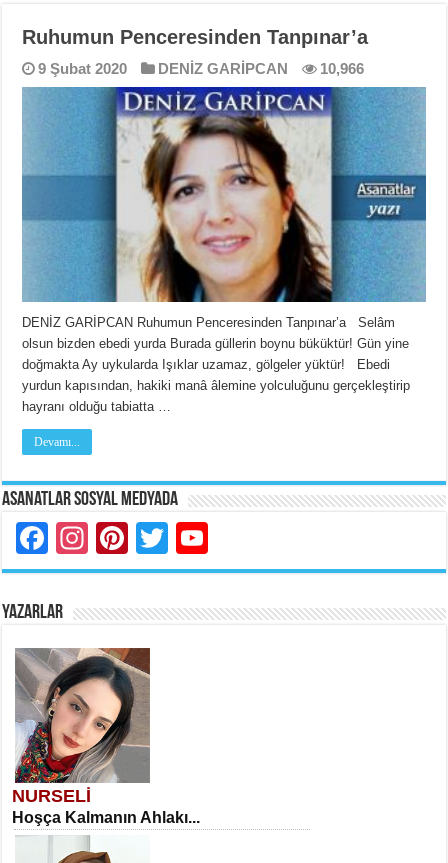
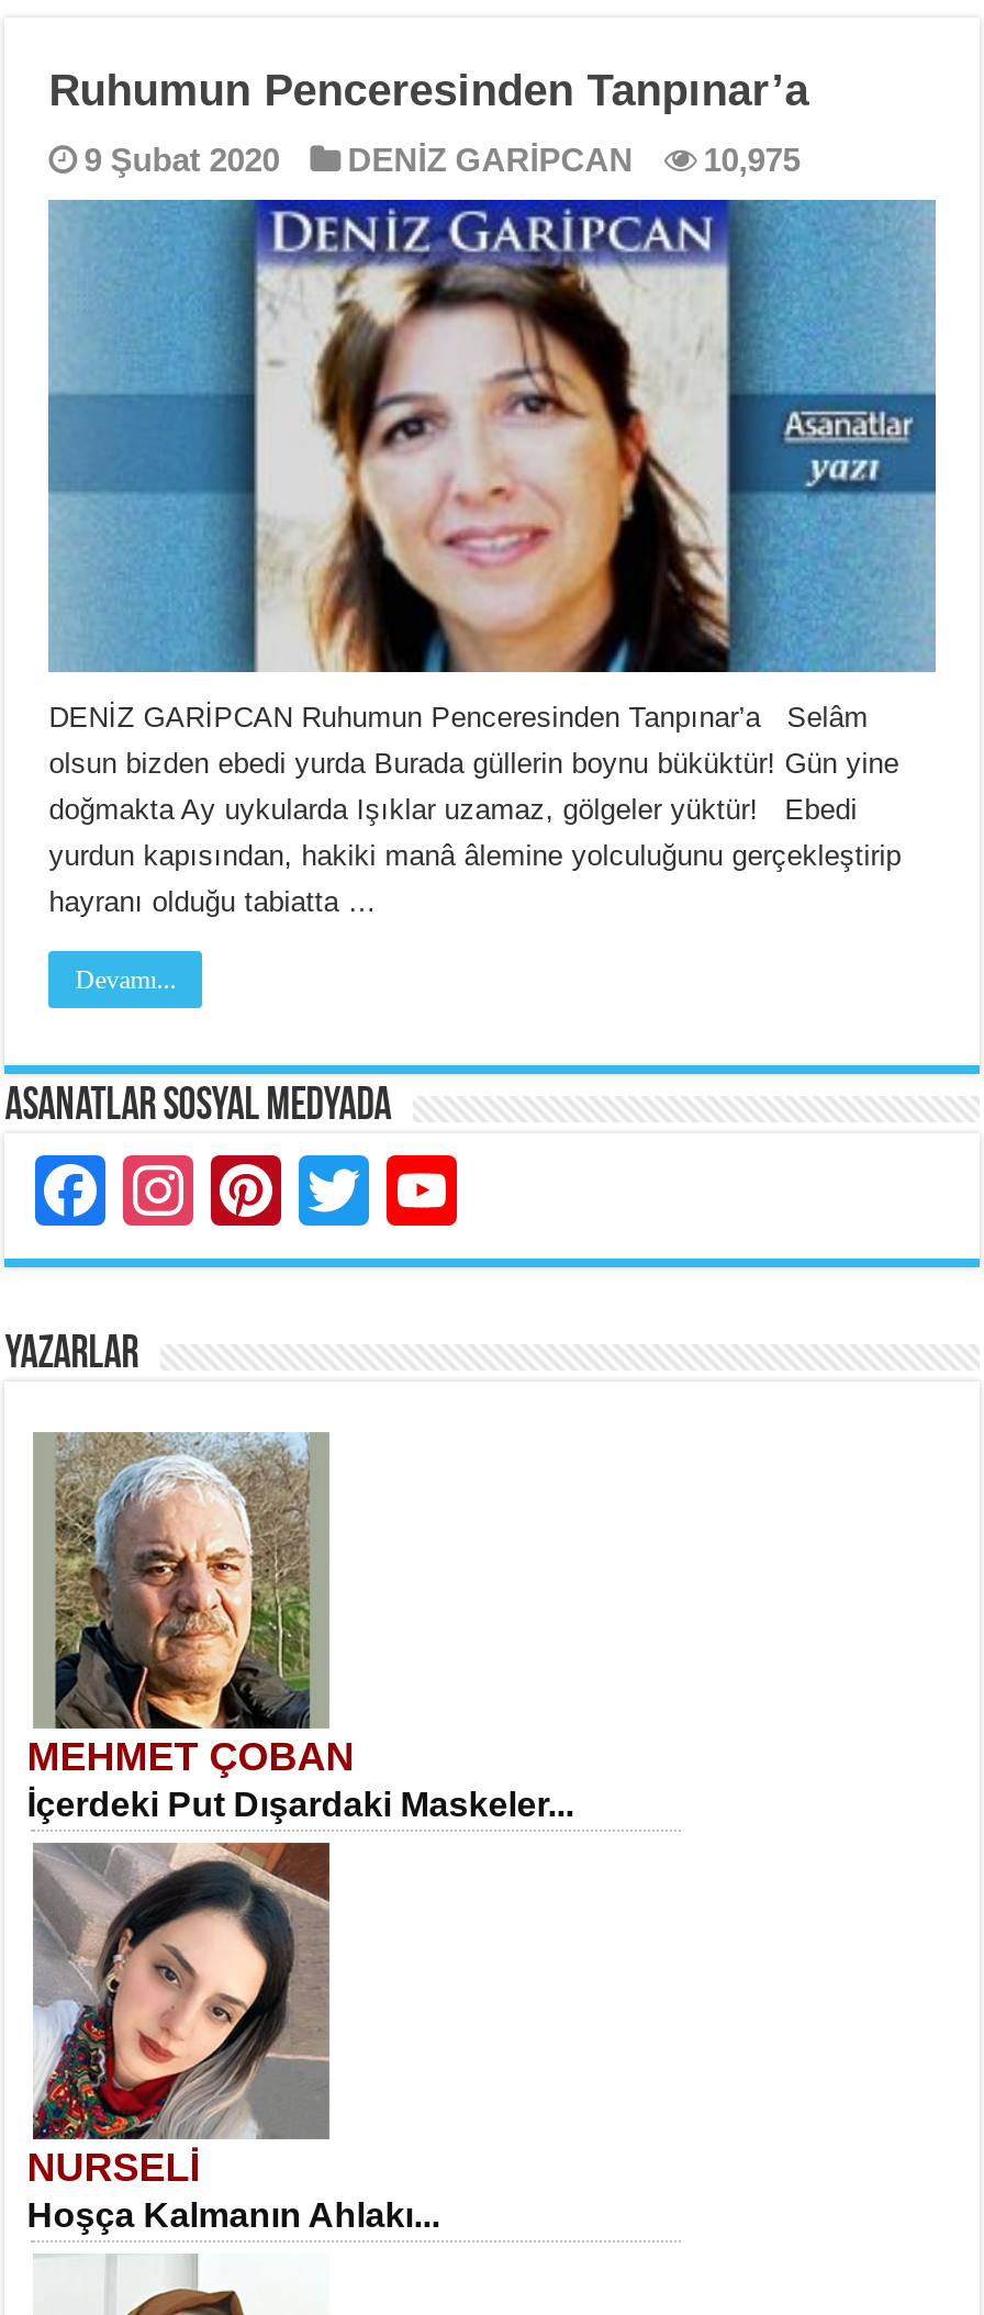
[38,60,364,77] 9 Şubat 2020 DENİZ GARİPCAN 10,966 -> [84,141,800,178] 9 Şubat 2020 DENİZ GARİPCAN 10,975
none -> [27,1432,574,1823] [image] | MEHMET ÇOBAN | İçerdeki Put Dışardaki Maskeler...

